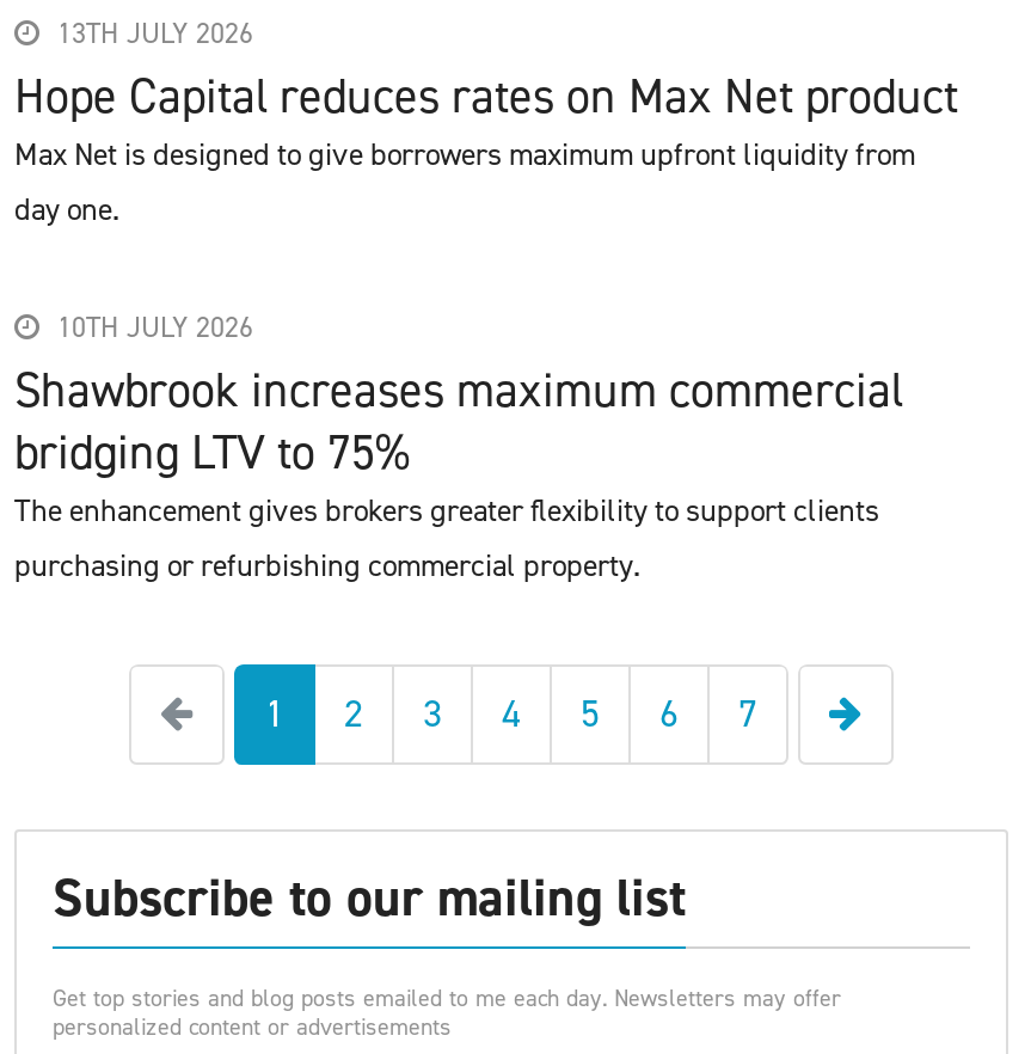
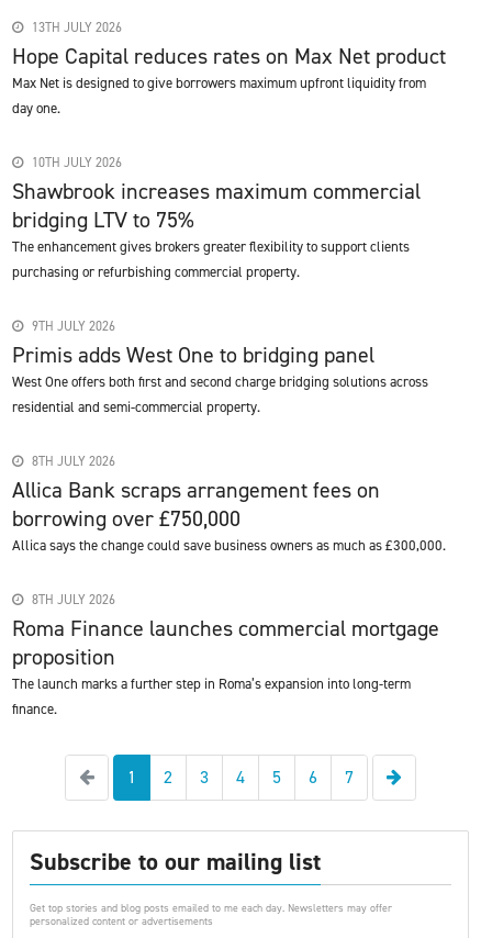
none -> [12,317,446,718] 9TH JULY 2026 | Primis adds West One to bridging panel | West One offers both first and second charge bridging solutions across | residential and semi-commercial property. | 8TH JULY 2026 | Allica Bank scraps arrangement fees on | borrowing over £750,000 | Allica says the change could save business owners as much as £300,000. | 8TH JULY 2026 | Roma Finance launches commercial mortgage | proposition | The launch marks a further step in Roma’s expansion into long-term | finance.

